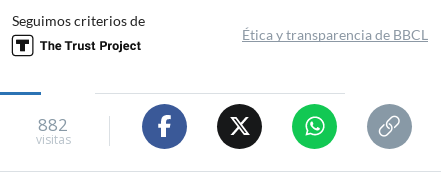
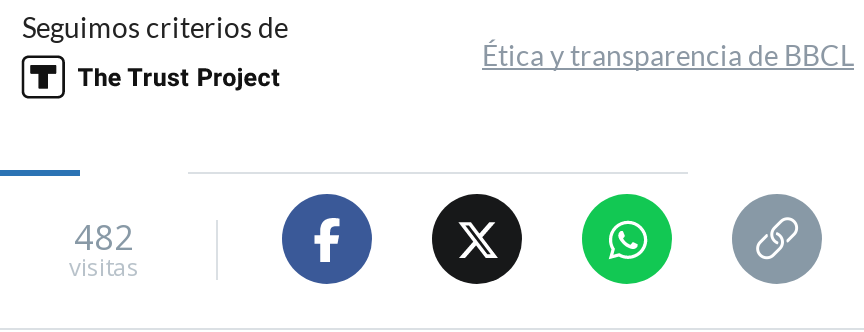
[38,113,68,136] 882 -> [74,214,134,260] 482

